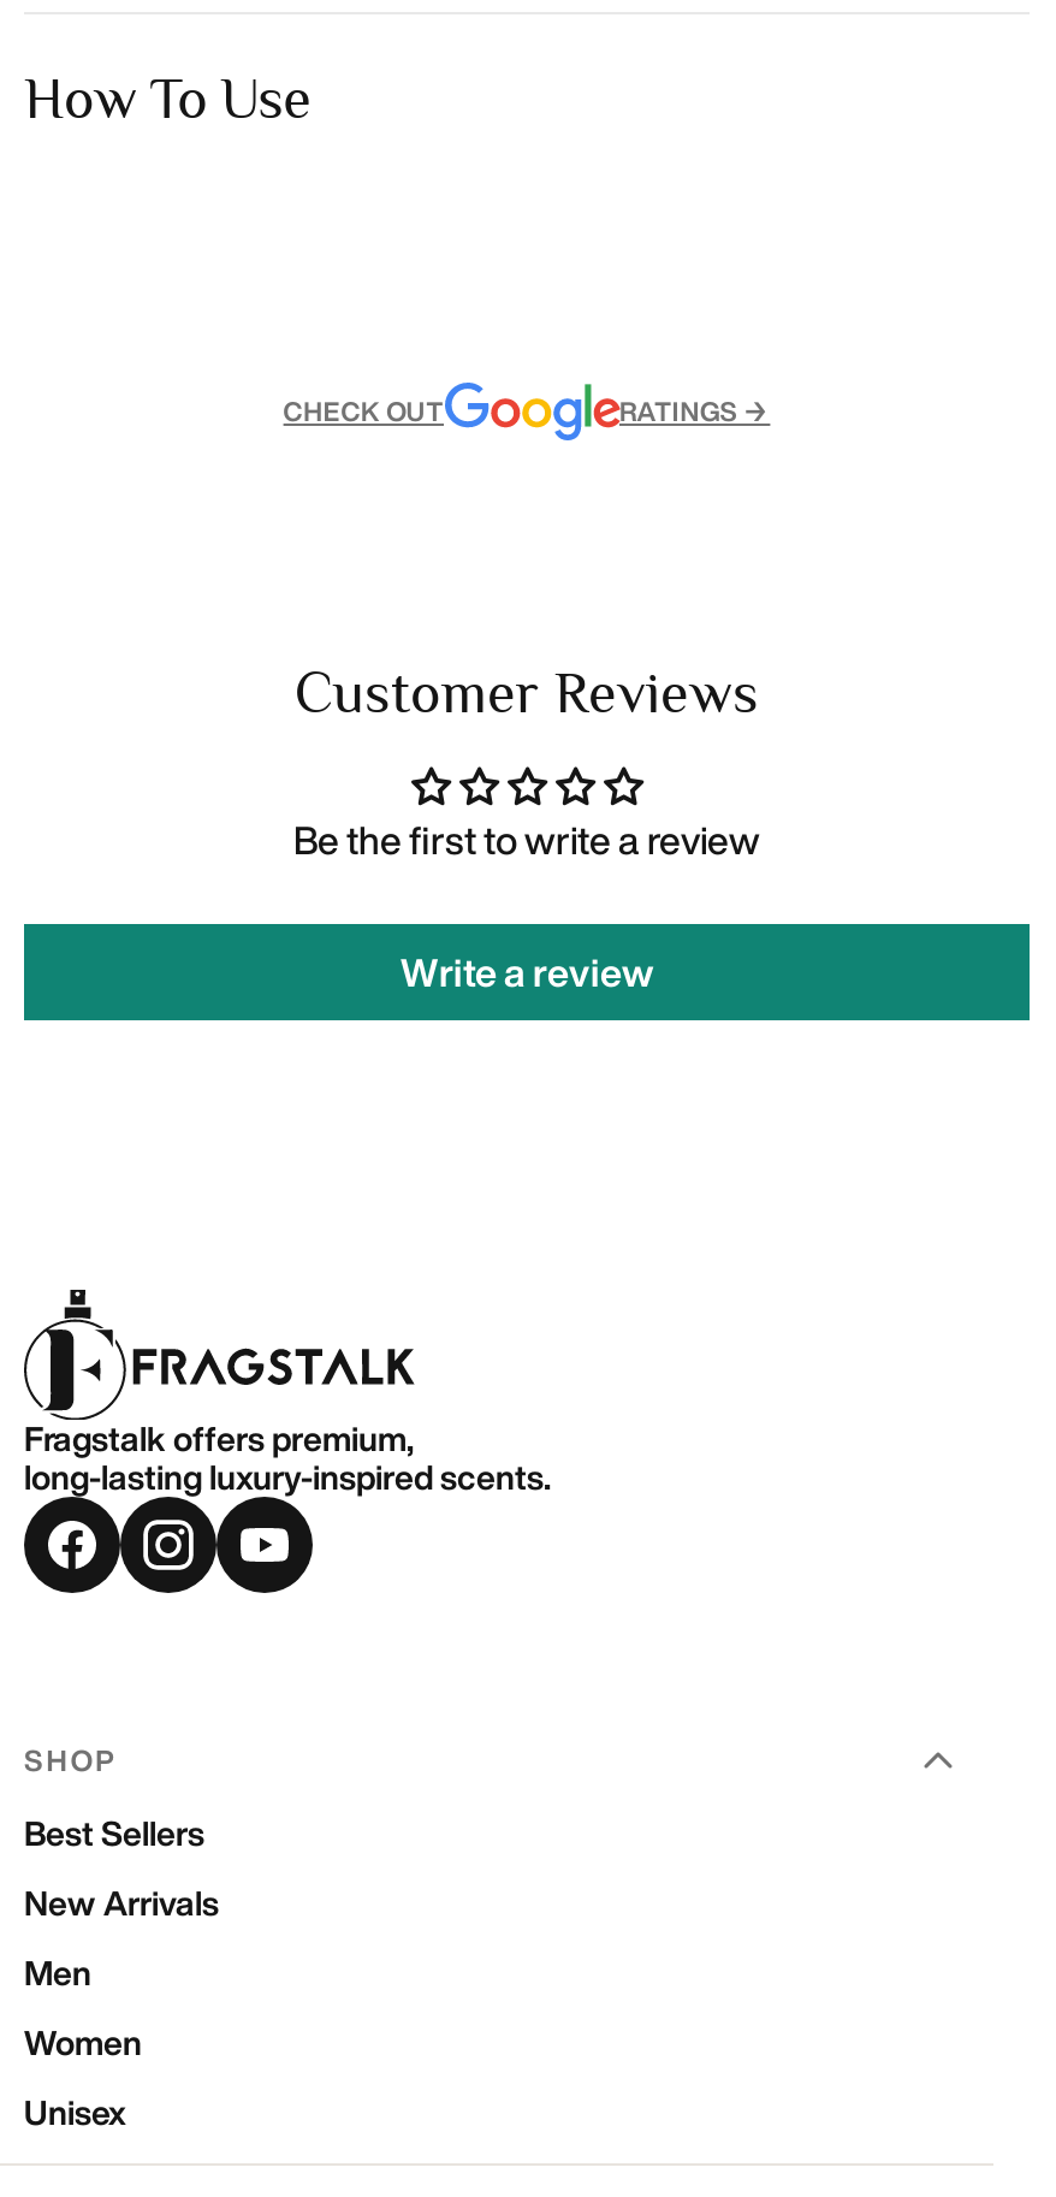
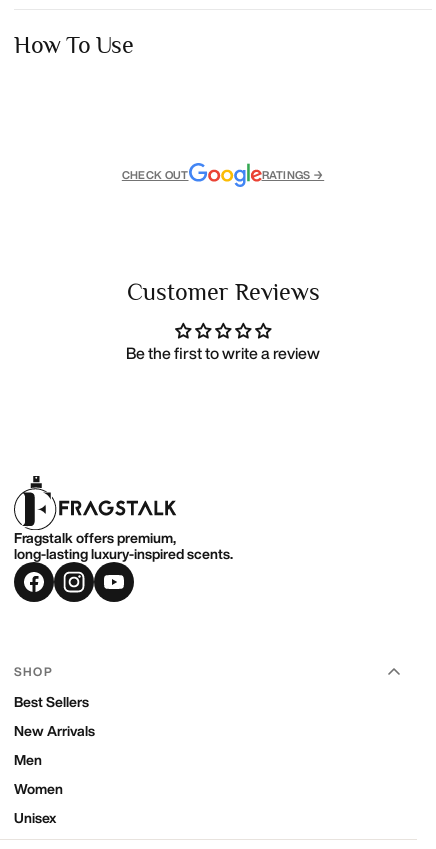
[401,952,653,990] Write a review -> none

